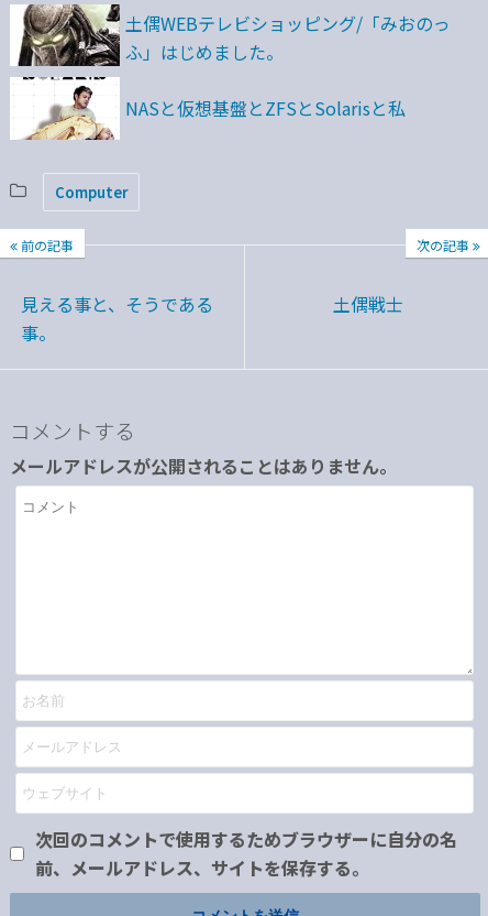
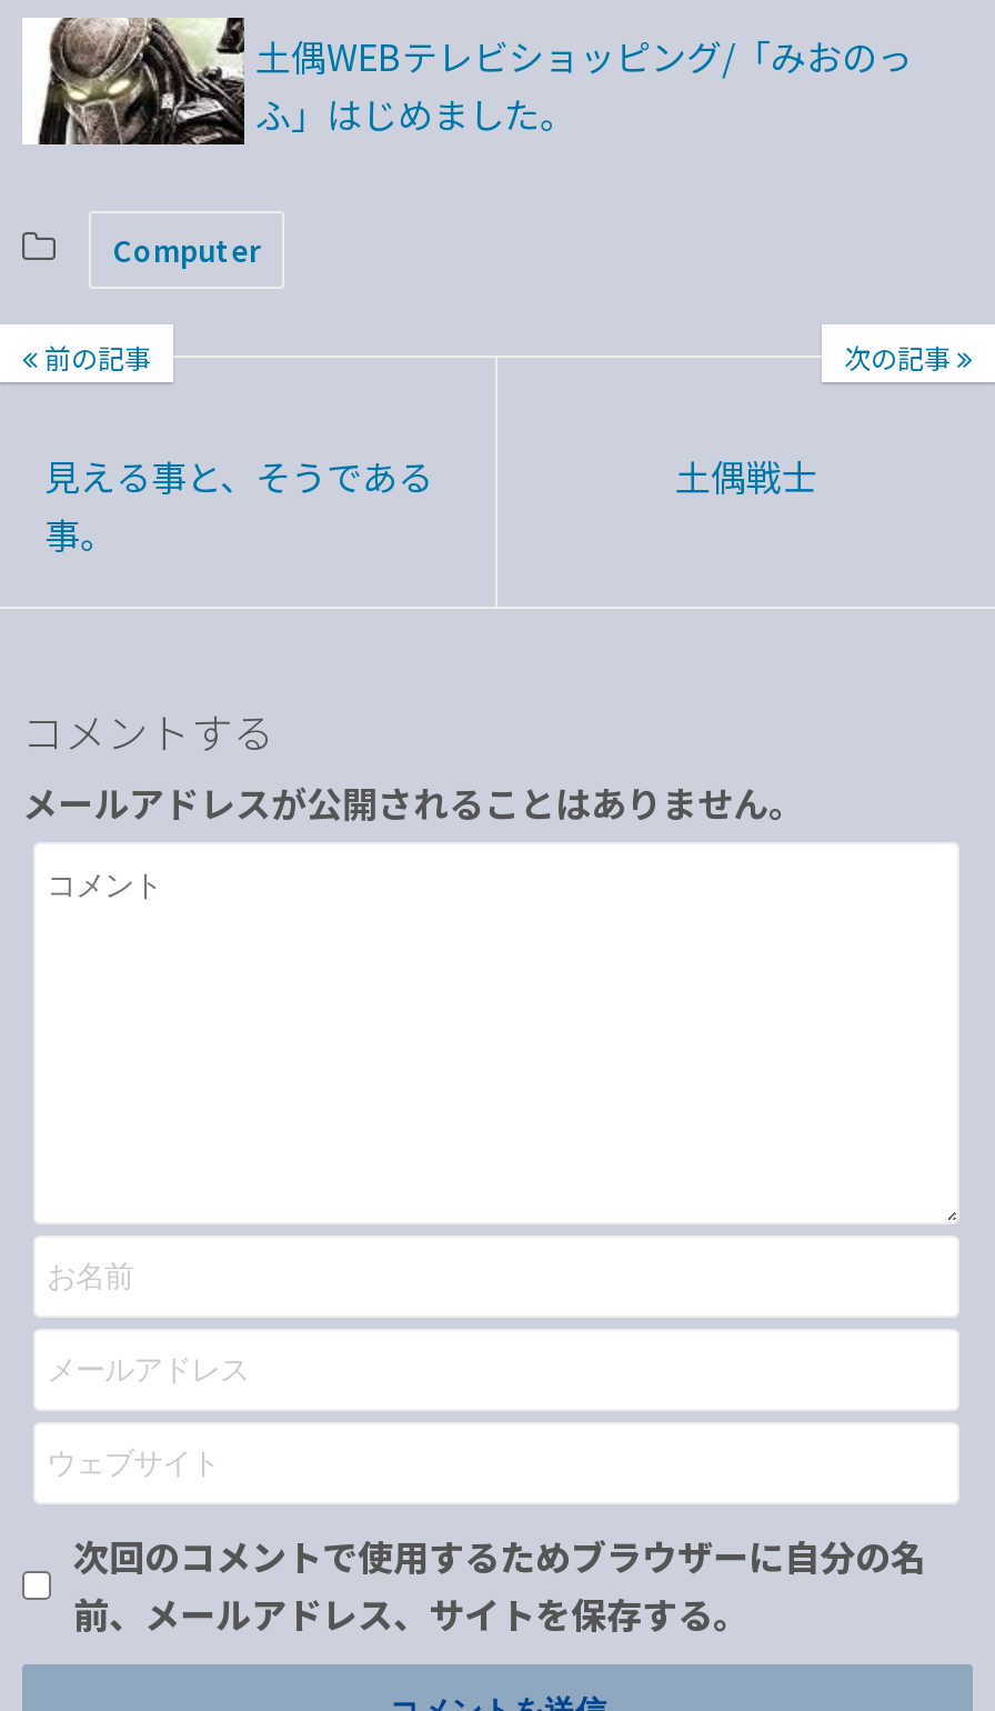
[18,76,406,141] [image] | NASと仮想基盤とZFSとSolarisと私 -> none

